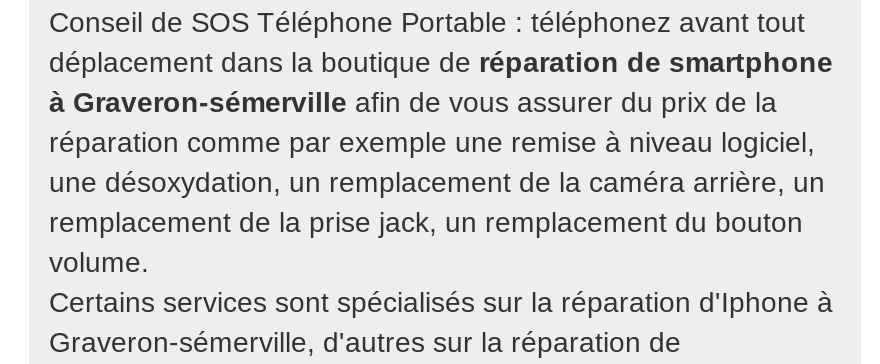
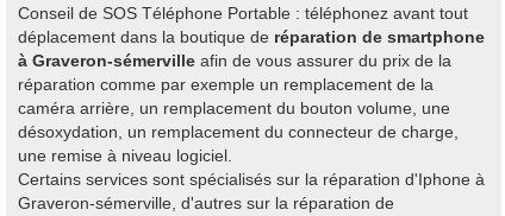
[49,126,825,278] réparation comme par exemple une remise à niveau logiciel, | une désoxydation, un remplacement de la caméra arrière, un | remplacement de la prise jack, un remplacement du bouton | volume. -> [18,75,459,165] réparation comme par exemple un remplacement de la | caméra arrière, un remplacement du bouton volume, une | désoxydation, un remplacement du connecteur de charge, | une remise à niveau logiciel.

